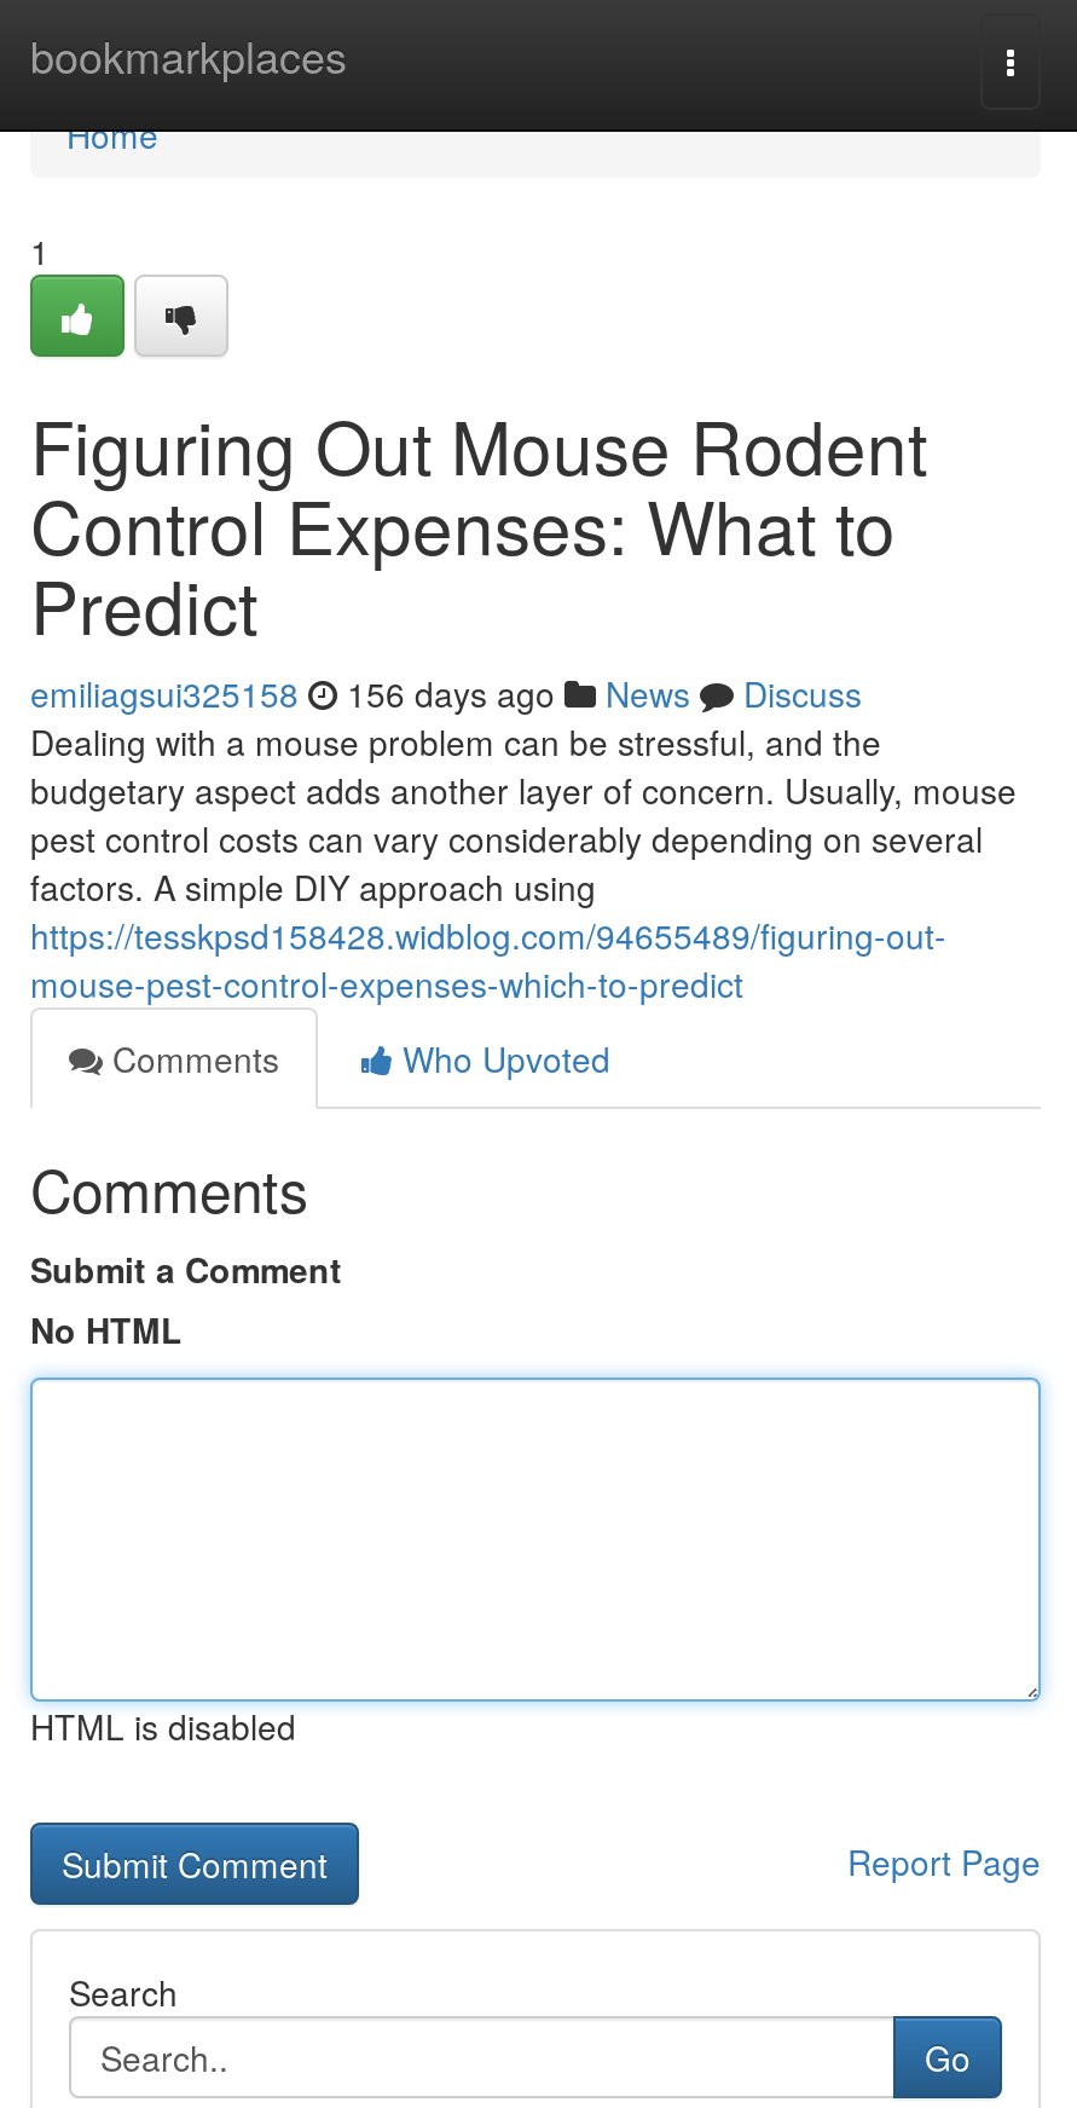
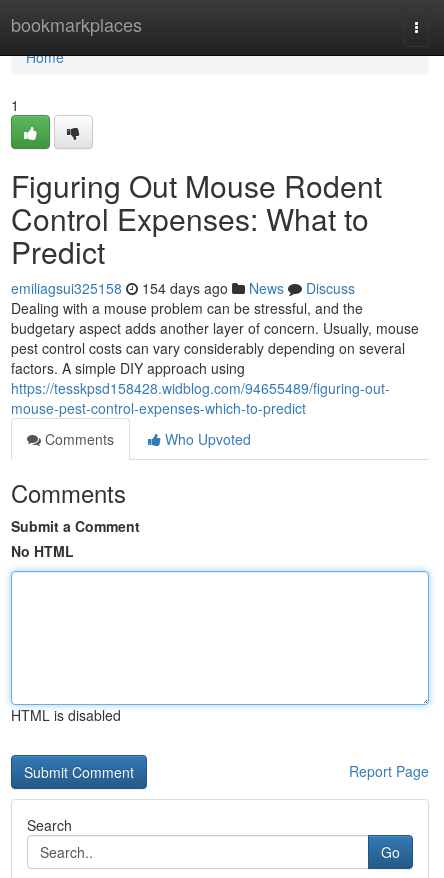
[30,669,862,717] emiliagsui325158 156 days ago News Discuss -> [11,278,355,298] emiliagsui325158 154 days ago News Discuss

